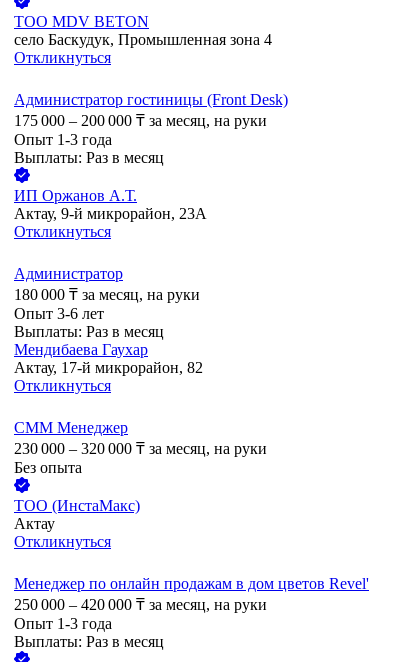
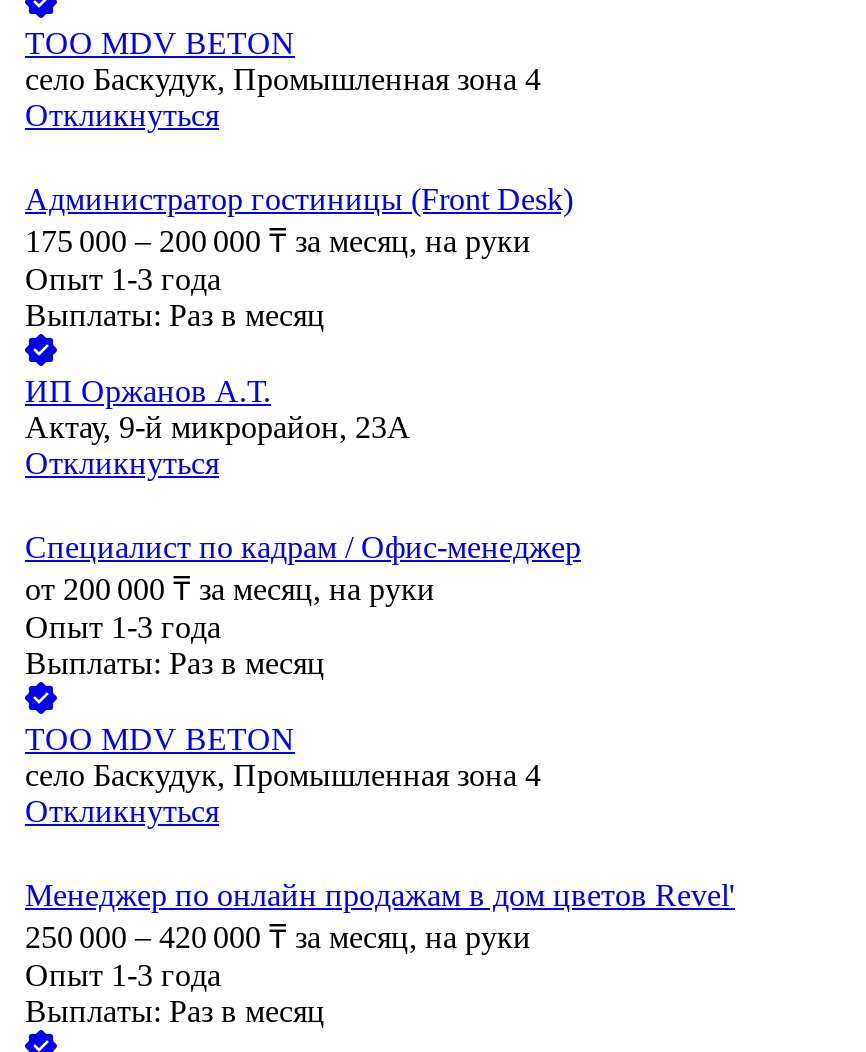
[14,265,200,322] Администратор | 180 000 ₸ за месяц, на руки | Опыт 3-6 лет -> [25,531,581,645] Специалист по кадрам / Офис-менеджер | от 200 000 ₸ за месяц, на руки | Опыт 1-3 года
[14,341,267,532] Мендибаева Гаухар | Актау, 17-й микрорайон, 82 | Откликнуться | СММ Менеджер | 230 000 – 320 000 ₸ за месяц, на руки | Без опыта | ТОО (ИнстаМакс) | Актау -> [25,723,541,793] ТОО MDV BETON | село Баскудук, Промышленная зона 4

